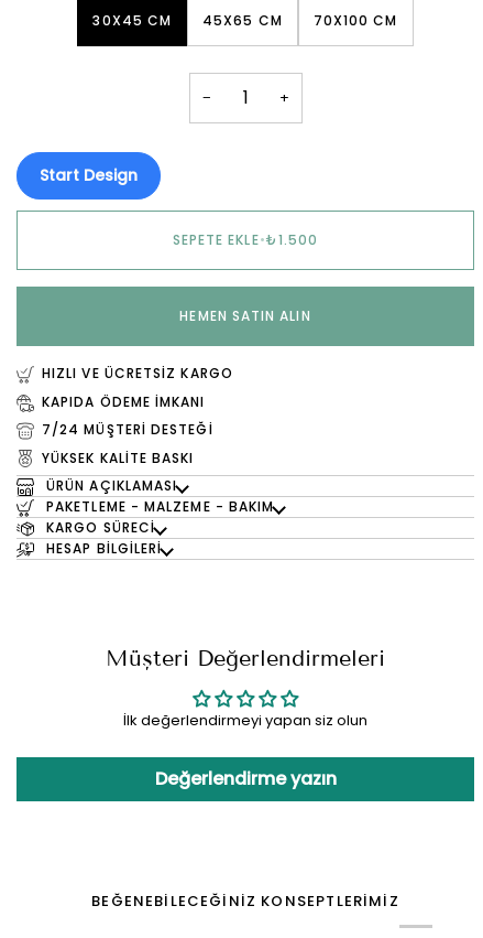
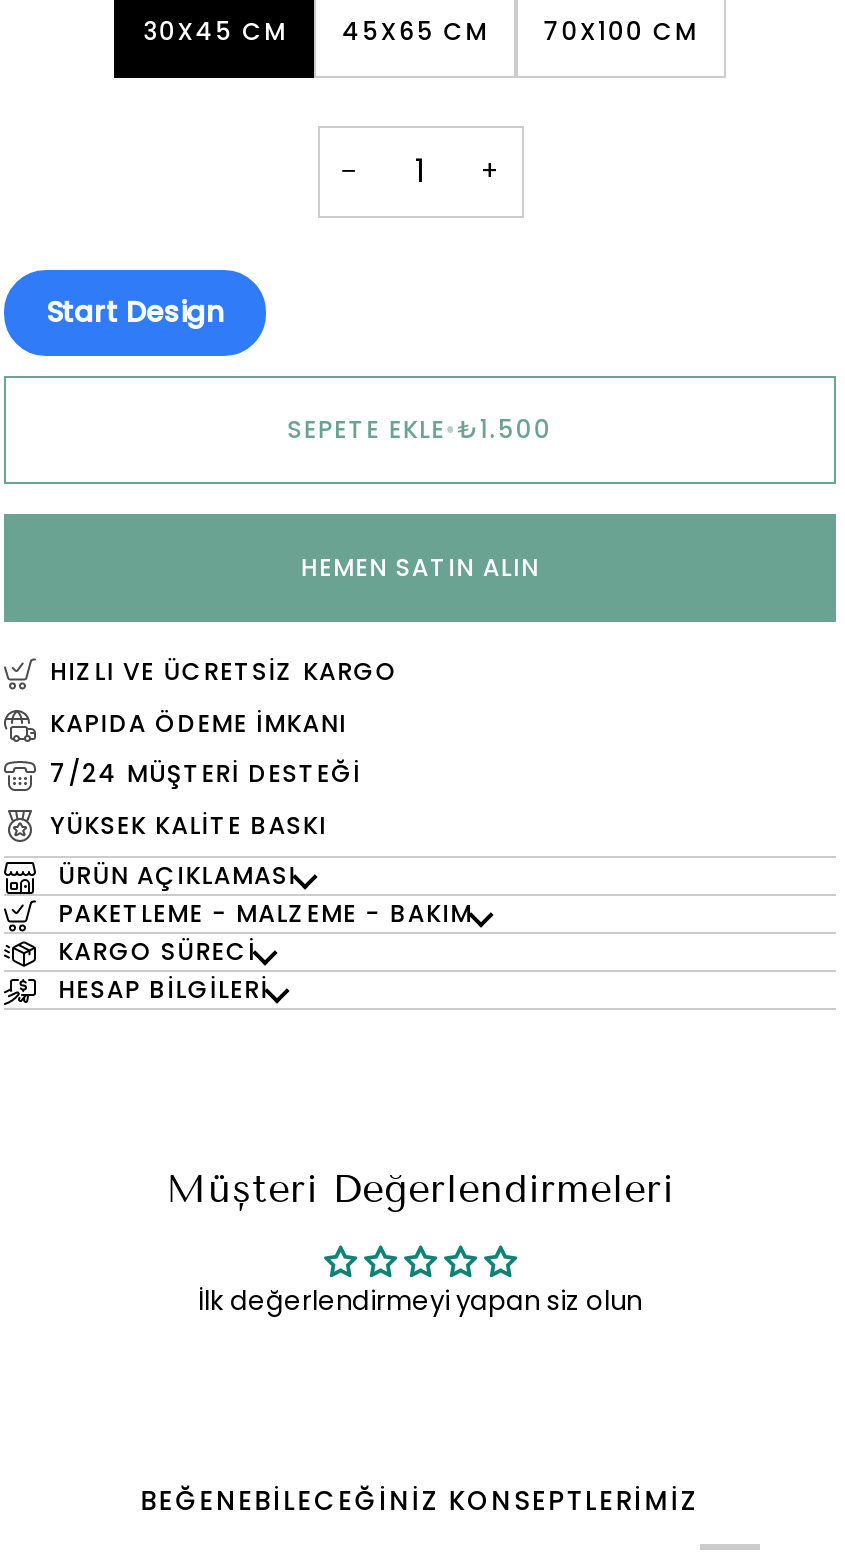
[155,766,336,791] Değerlendirme yazın -> none

